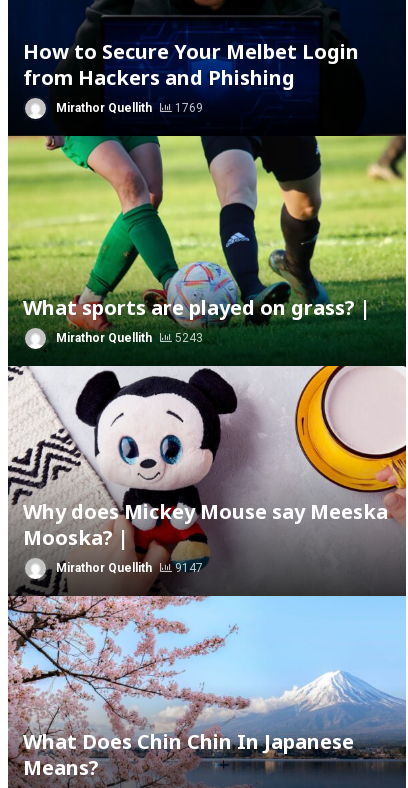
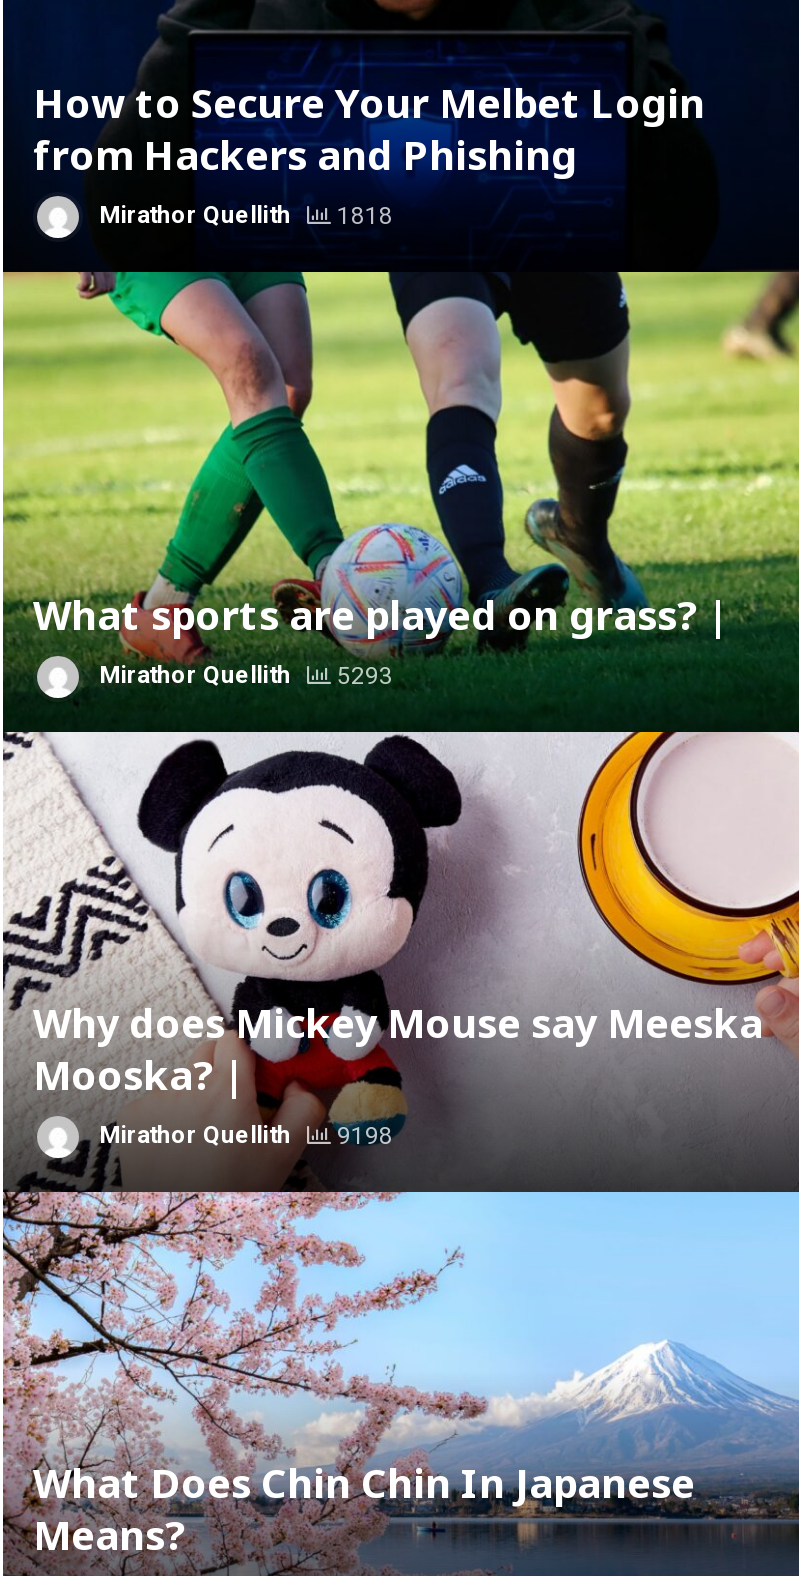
[53,101,203,115] Mirathor Quellith 1769 -> [93,201,393,229] Mirathor Quellith 1818
[53,331,203,345] Mirathor Quellith 5243 -> [93,661,393,689] Mirathor Quellith 5293
[53,561,203,575] Mirathor Quellith 9147 -> [93,1121,393,1149] Mirathor Quellith 9198

